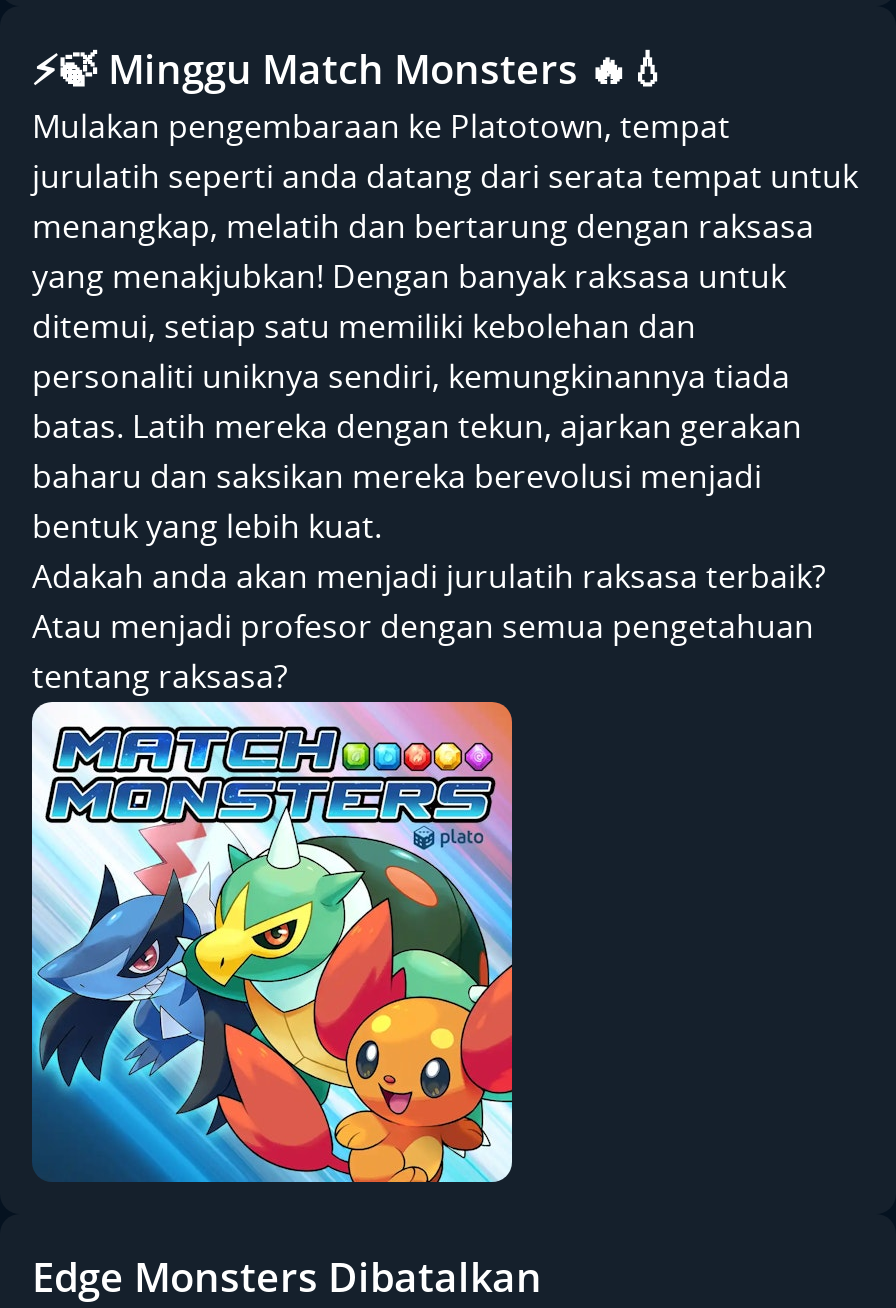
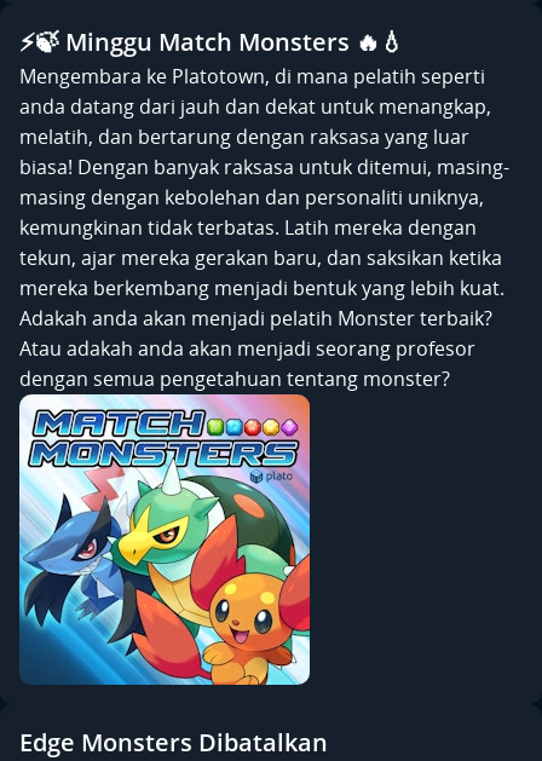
[32,104,858,698] Mulakan pengembaraan ke Platotown, tempat | jurulatih seperti anda datang dari serata tempat untuk | menangkap, melatih dan bertarung dengan raksasa | yang menakjubkan! Dengan banyak raksasa untuk | ditemui, setiap satu memiliki kebolehan dan | personaliti uniknya sendiri, kemungkinannya tiada | batas. Latih mereka dengan tekun, ajarkan gerakan | baharu dan saksikan mereka berevolusi menjadi | bentuk yang lebih kuat. | Adakah anda akan menjadi jurulatih raksasa terbaik? | Atau menjadi profesor dengan semua pengetahuan | tentang raksasa? -> [19,63,509,392] Mengembara ke Platotown, di mana pelatih seperti | anda datang dari jauh dan dekat untuk menangkap, | melatih, dan bertarung dengan raksasa yang luar | biasa! Dengan banyak raksasa untuk ditemui, masing- | masing dengan kebolehan dan personaliti uniknya, | kemungkinan tidak terbatas. Latih mereka dengan | tekun, ajar mereka gerakan baru, dan saksikan ketika | mereka berkembang menjadi bentuk yang lebih kuat. | Adakah anda akan menjadi pelatih Monster terbaik? | Atau adakah anda akan menjadi seorang profesor | dengan semua pengetahuan tentang monster?

